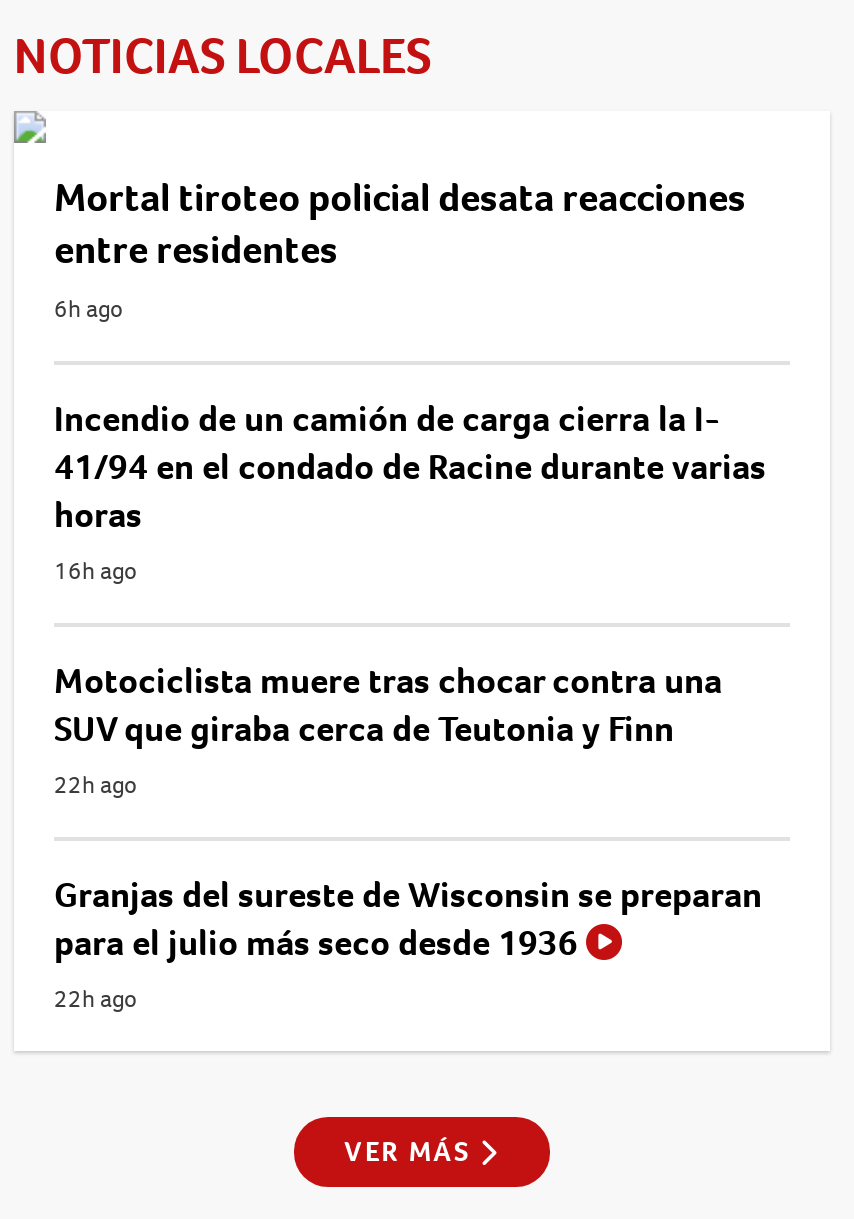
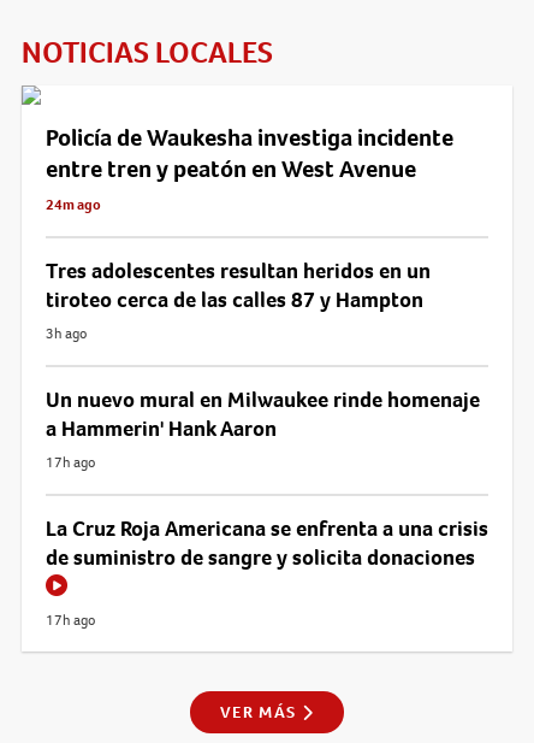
[54,170,766,1014] Mortal tiroteo policial desata reacciones | entre residentes | 6h ago | Incendio de un camión de carga cierra la I- | 41/94 en el condado de Racine durante varias | horas | 16h ago | Motociclista muere tras chocar contra una | SUV que giraba cerca de Teutonia y Finn | 22h ago | Granjas del sureste de Wisconsin se preparan | para el julio más seco desde 1936 | 22h ago -> [46,121,488,629] Policía de Waukesha investiga incidente | entre tren y peatón en West Avenue | 24m ago | Tres adolescentes resultan heridos en un | tiroteo cerca de las calles 87 y Hampton | 3h ago | Un nuevo mural en Milwaukee rinde homenaje | a Hammerin' Hank Aaron | 17h ago | La Cruz Roja Americana se enfrenta a una crisis | de suministro de sangre y solicita donaciones | 17h ago

